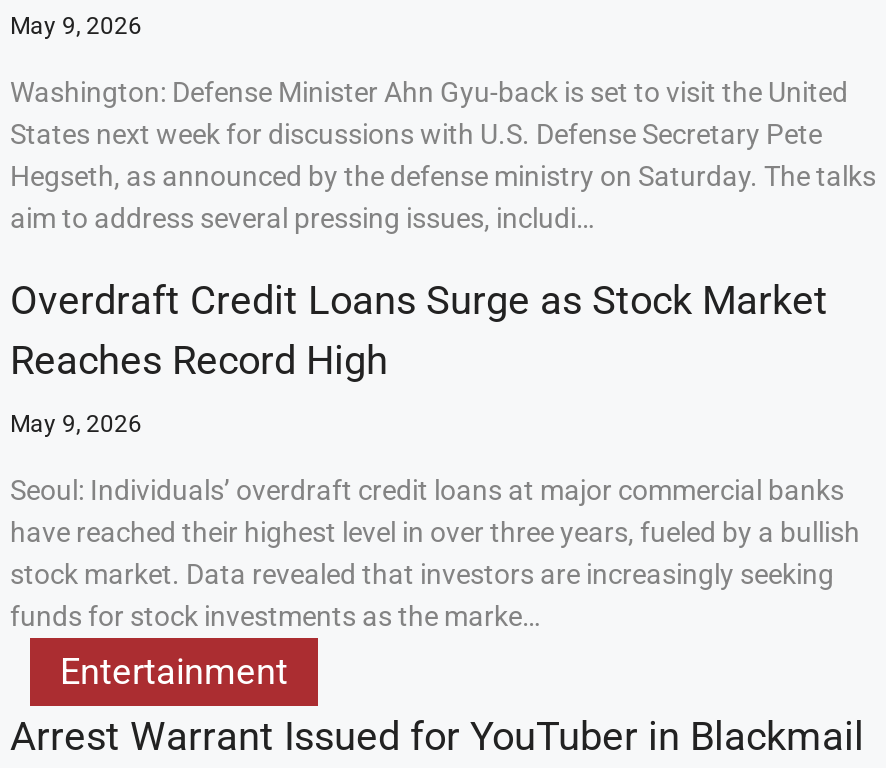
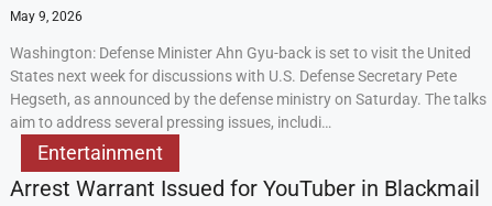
[10,276,860,632] Overdraft Credit Loans Surge as Stock Market | Reaches Record High | May 9, 2026 | Seoul: Individuals’ overdraft credit loans at major commercial banks | have reached their highest level in over three years, fueled by a bullish | stock market. Data revealed that investors are increasingly seeking | funds for stock investments as the marke… -> none

